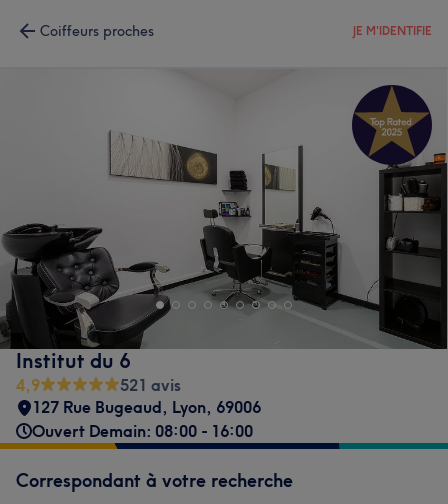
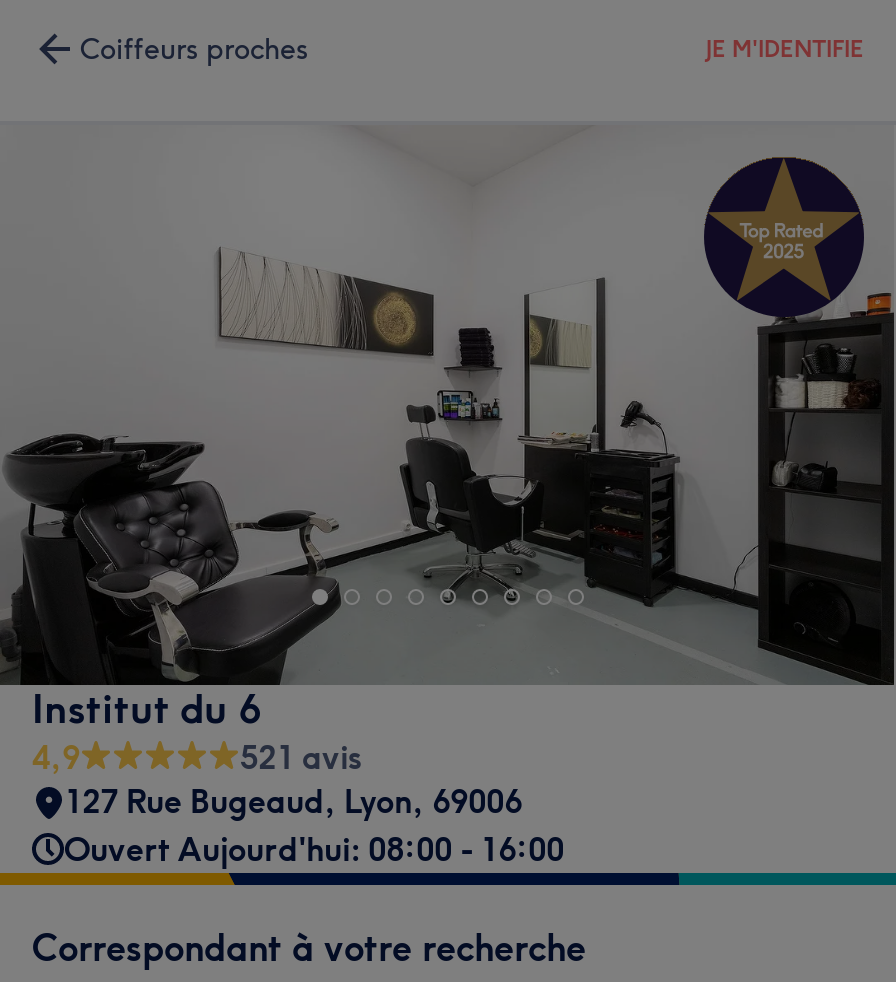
[32,421,253,441] Ouvert Demain: 08:00 - 16:00 -> [64,829,564,869] Ouvert Aujourd'hui: 08:00 - 16:00

